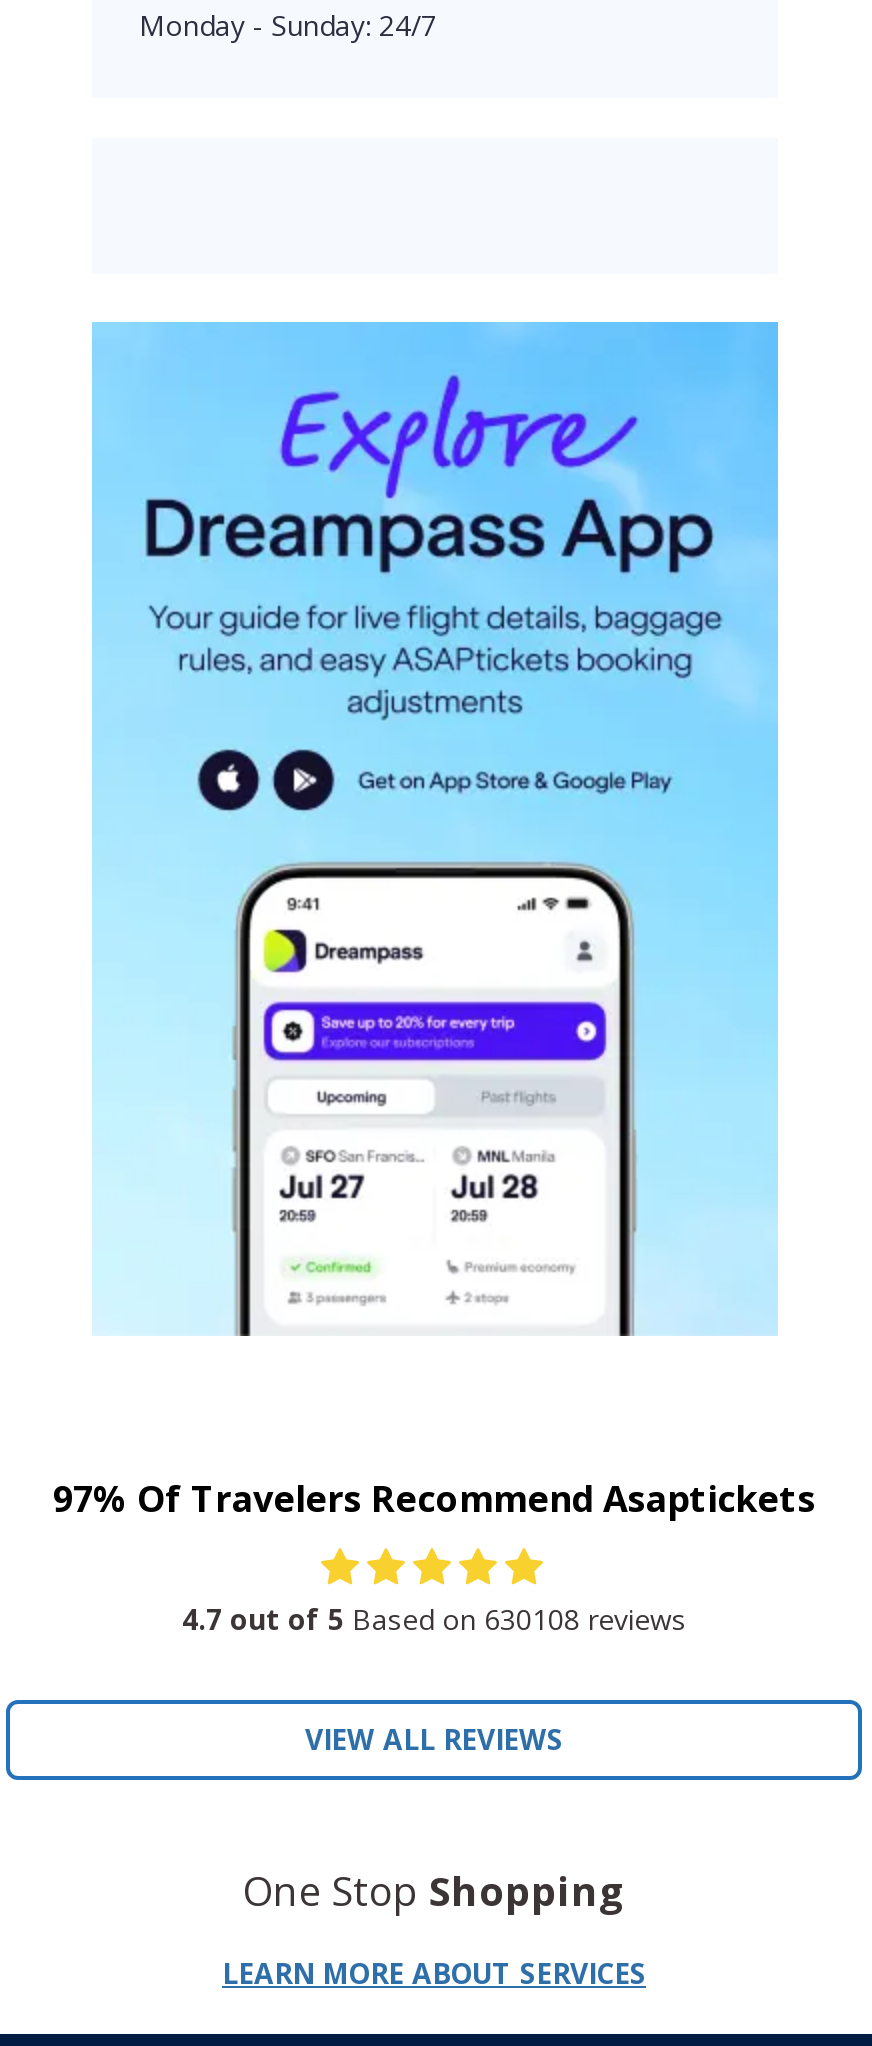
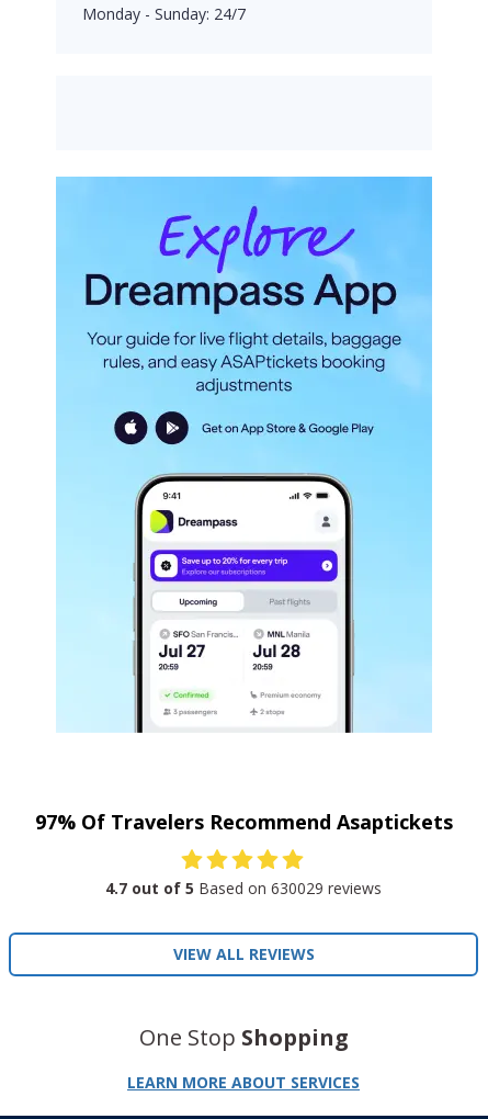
[182,1600,686,1638] 4.7 out of 5 Based on 630108 reviews -> [105,878,382,898] 4.7 out of 5 Based on 630029 reviews

